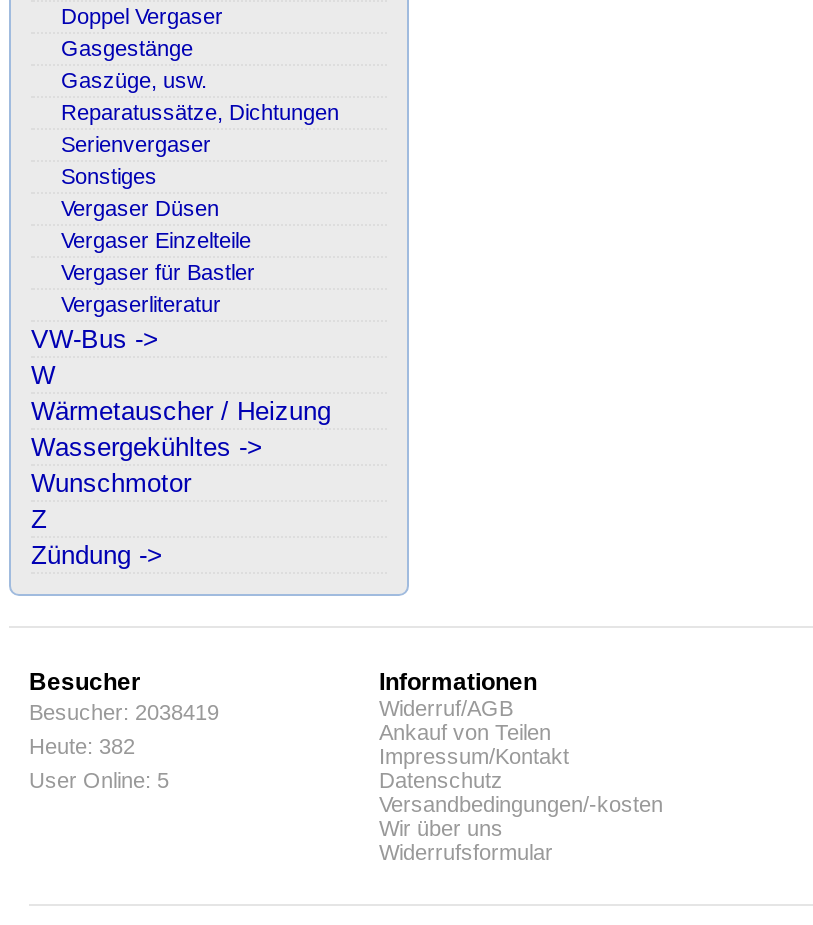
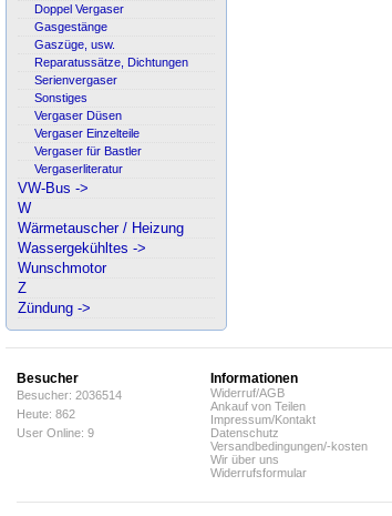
[29,700,219,724] Besucher: 2038419 -> [17,388,122,402] Besucher: 2036514
[29,734,135,758] Heute: 382 -> [17,407,75,421] Heute: 862
[29,768,169,792] User Online: 5 -> [17,426,94,439] User Online: 9

